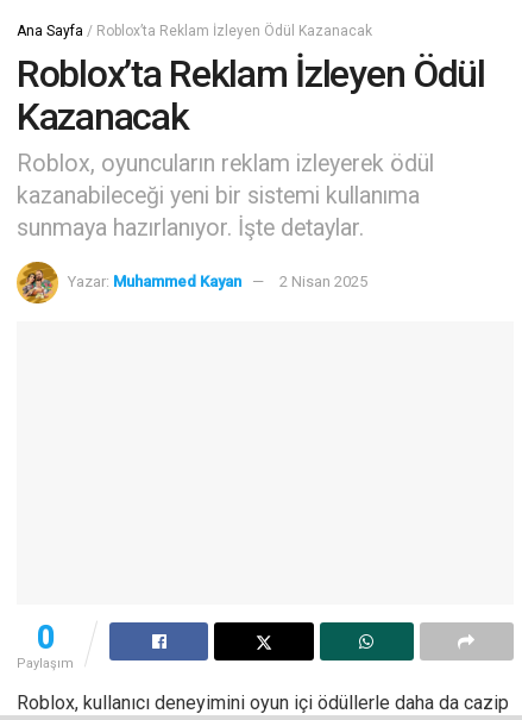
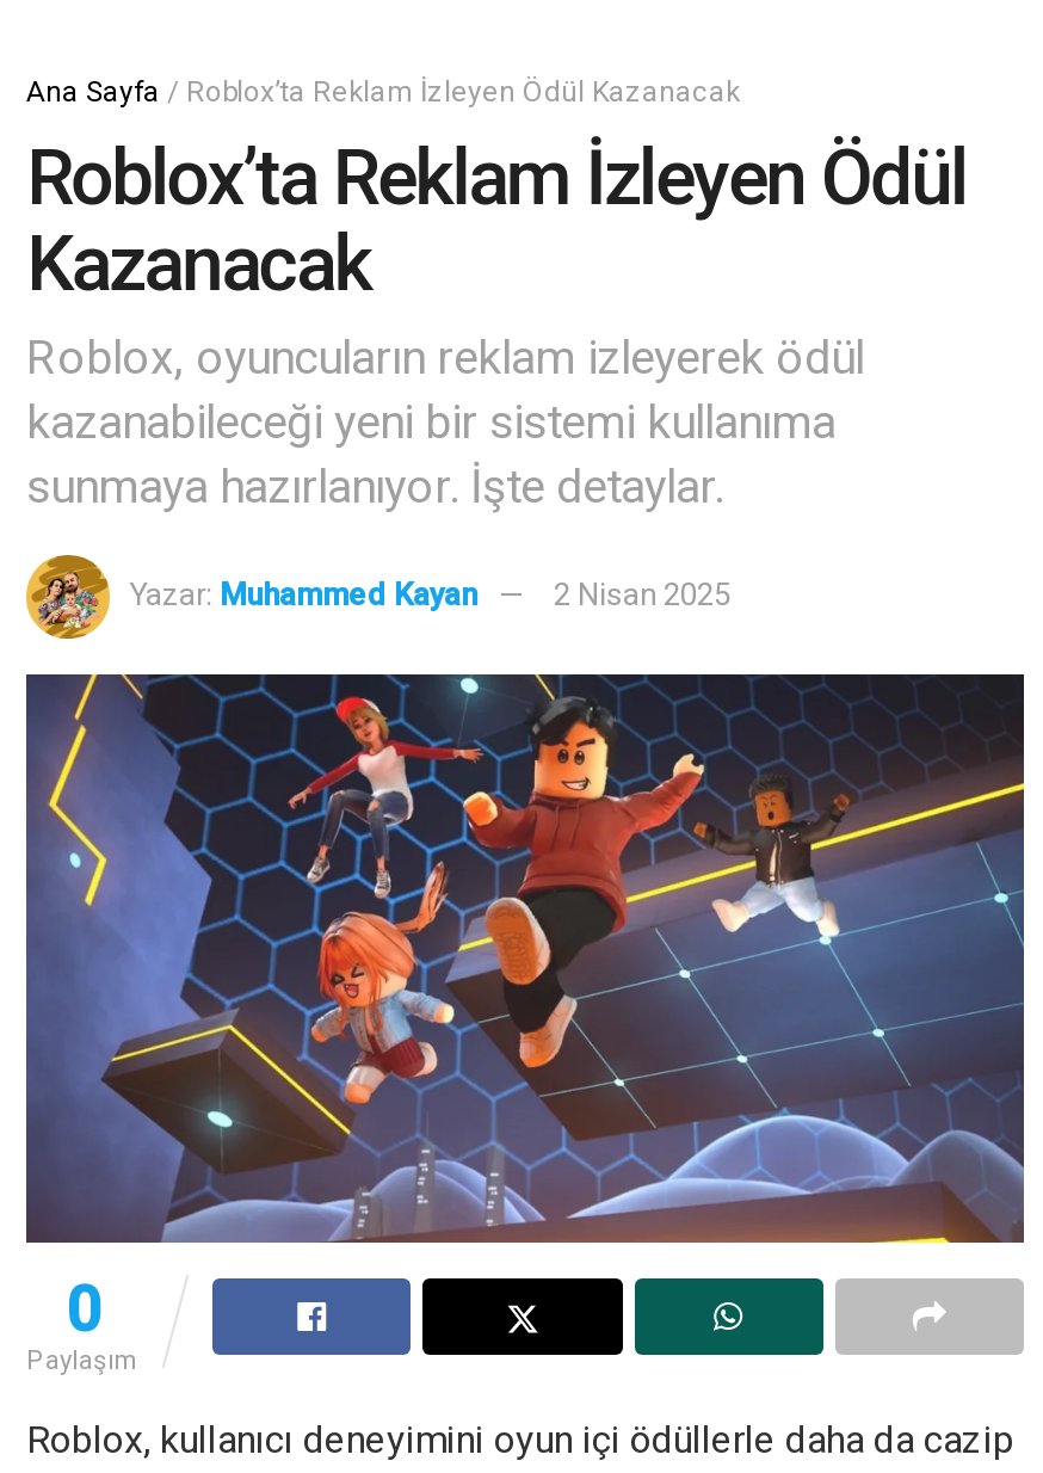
none -> [24,672,1026,1245] [image]

